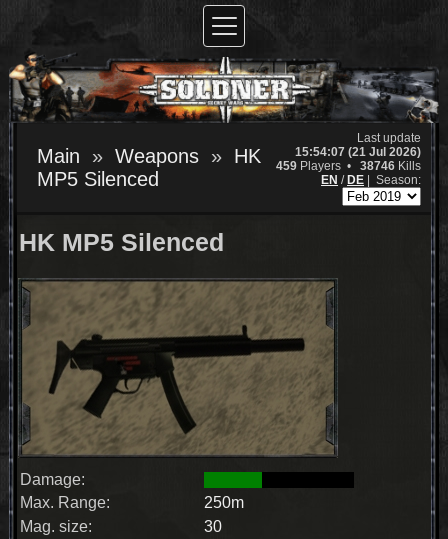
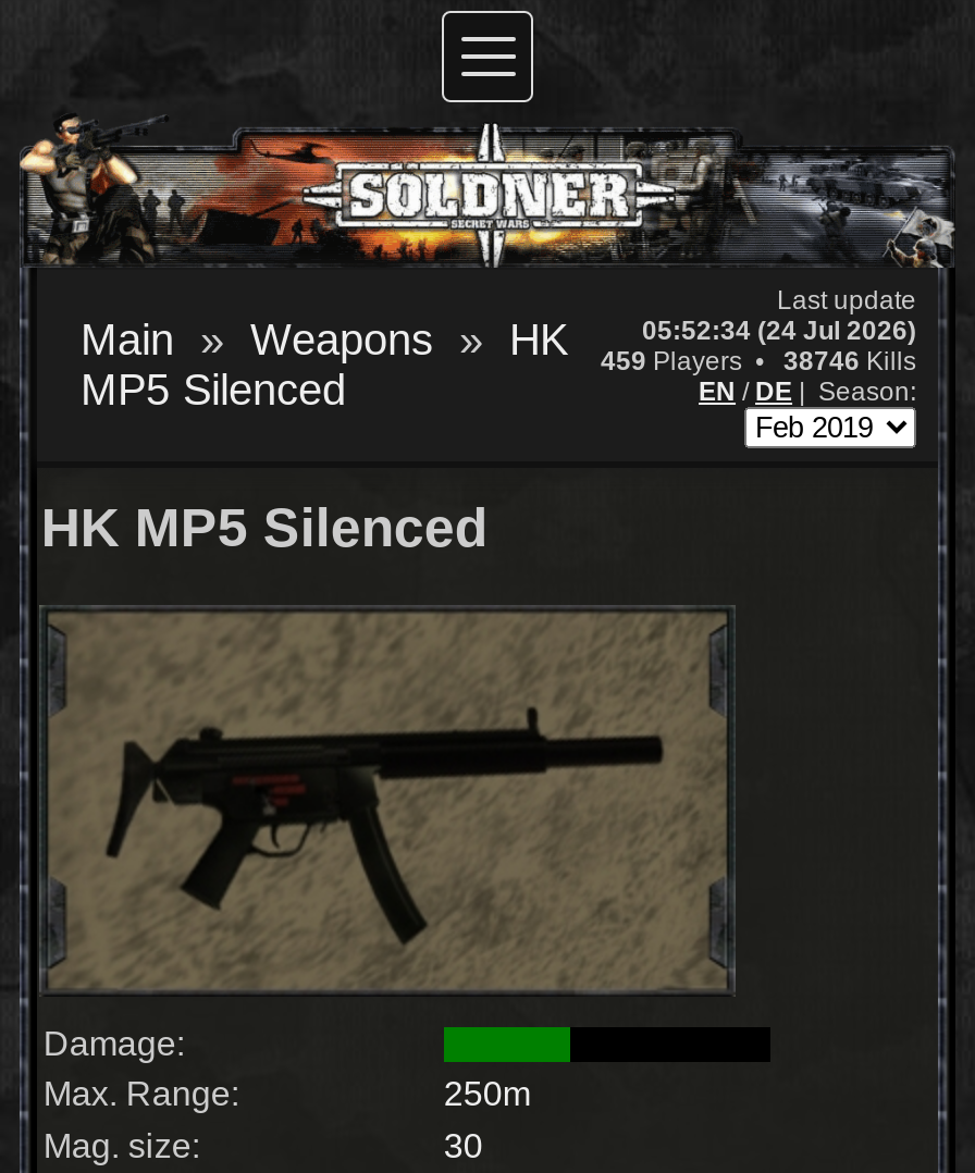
[295,145,421,159] 15:54:07 (21 Jul 2026) -> [642,315,916,345] 05:52:34 (24 Jul 2026)

